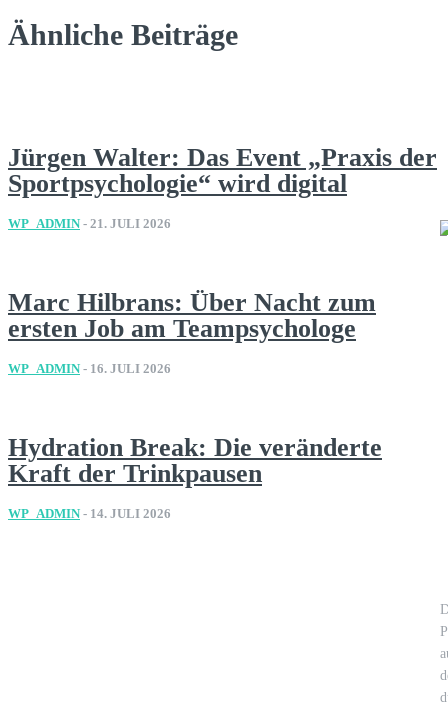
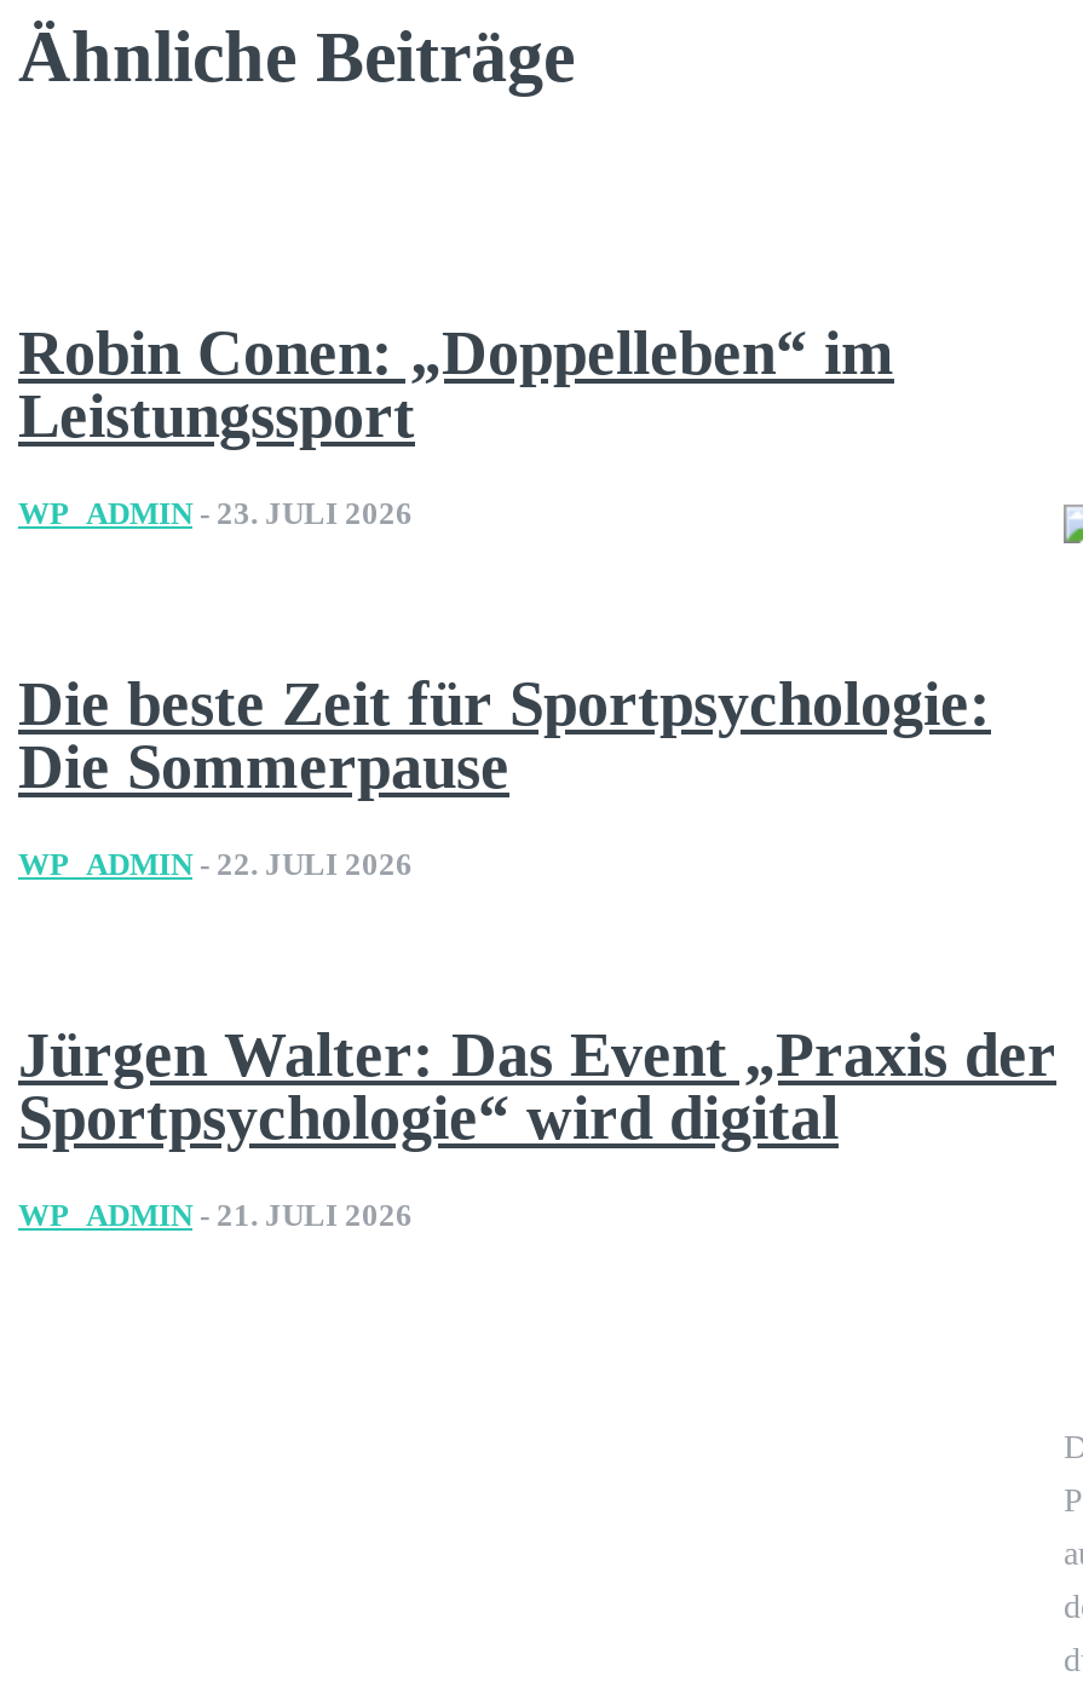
none -> [18,319,991,883] Robin Conen: „Doppelleben“ im | Leistungssport | WP_ADMIN - 23. JULI 2026 | Die beste Zeit für Sportpsychologie: | Die Sommerpause | WP_ADMIN - 22. JULI 2026
moved [8,143,437,231] -> [18,1021,1056,1234]: Jürgen Walter: Das Event „Praxis der | Sportpsychologie“ wird digital | WP_ADMIN - 21. JULI 2026
[8,288,382,521] Marc Hilbrans: Über Nacht zum | ersten Job am Teampsychologe | WP_ADMIN - 16. JULI 2026 | Hydration Break: Die veränderte | Kraft der Trinkpausen | WP_ADMIN - 14. JULI 2026 -> none

